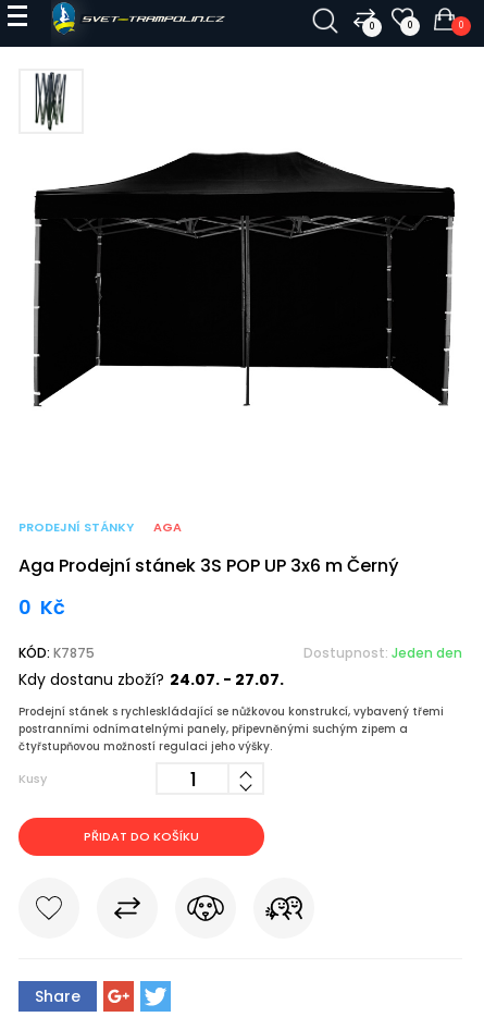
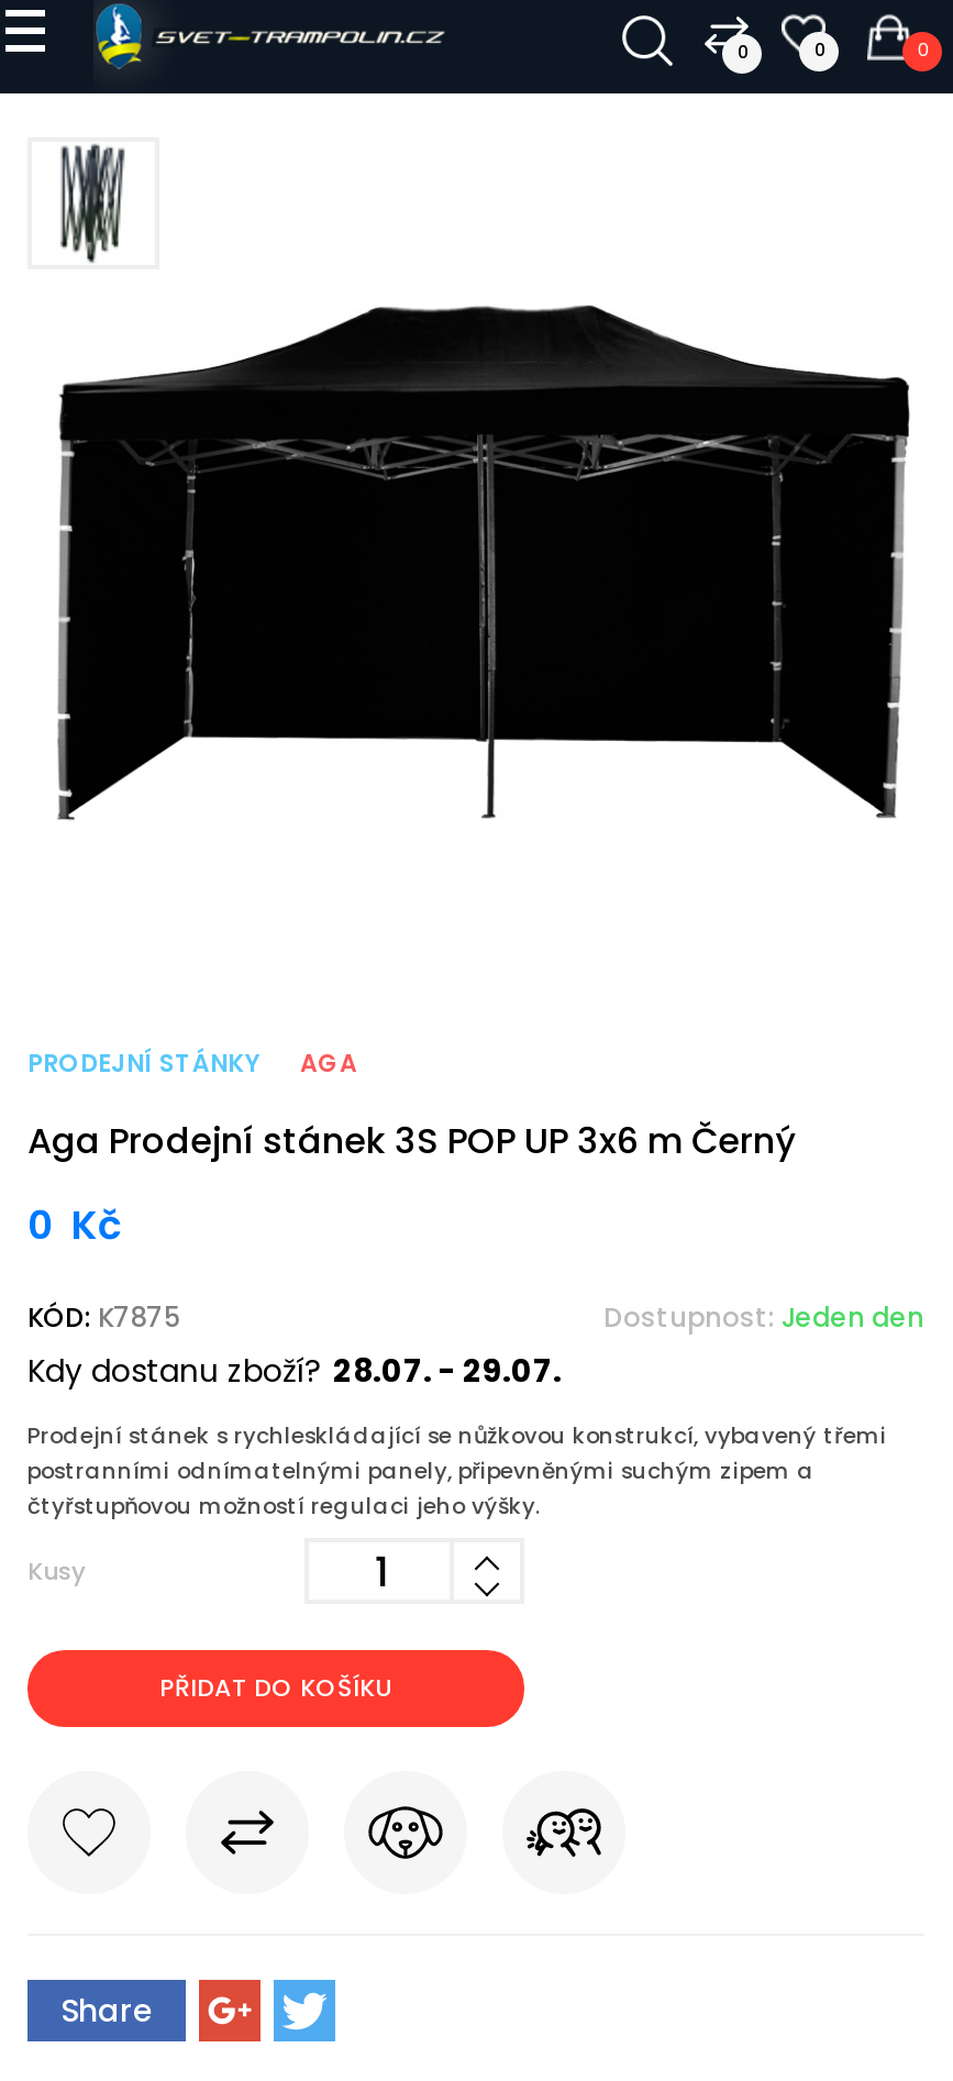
[18,669,284,690] Kdy dostanu zboží? 24.07. - 27.07. -> [27,1349,562,1393] Kdy dostanu zboží? 28.07. - 29.07.

